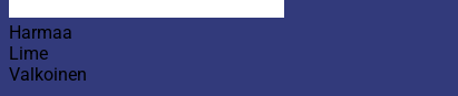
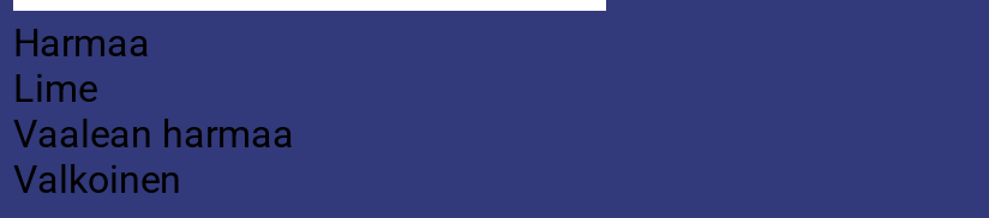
none -> [13,111,294,157] Vaalean harmaa

